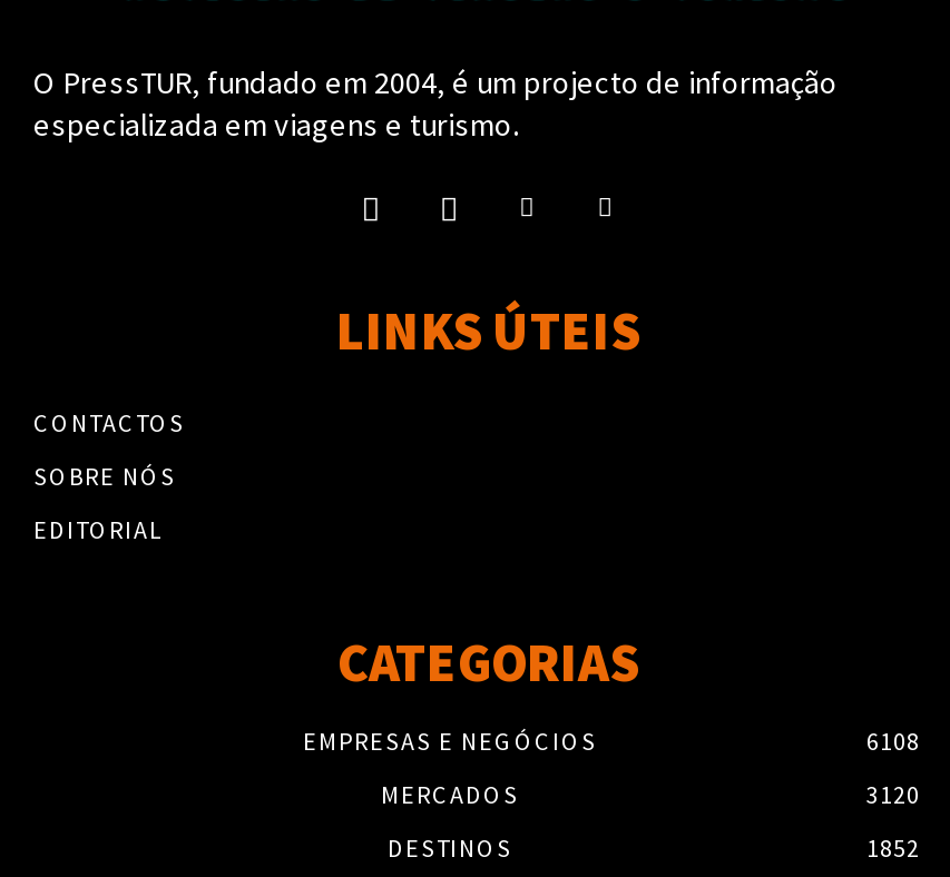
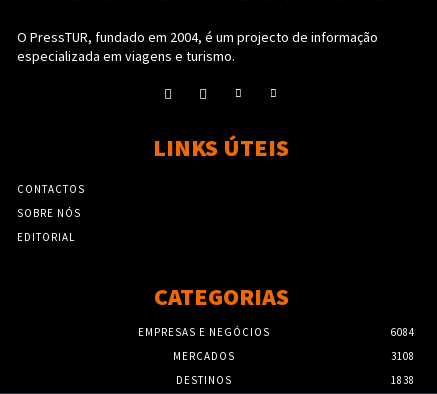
[866,724,920,755] 6108 -> [391,325,415,339] 6084
[866,778,920,809] 3120 -> [391,349,415,363] 3108
[866,831,920,862] 1852 -> [391,373,415,387] 1838

